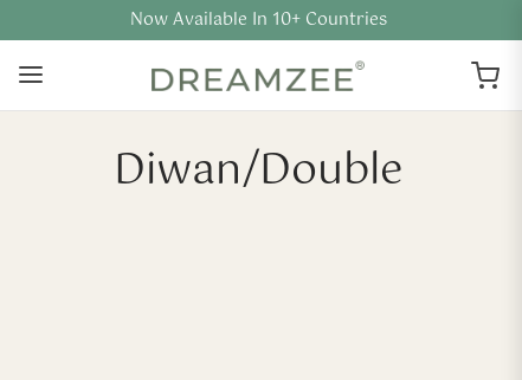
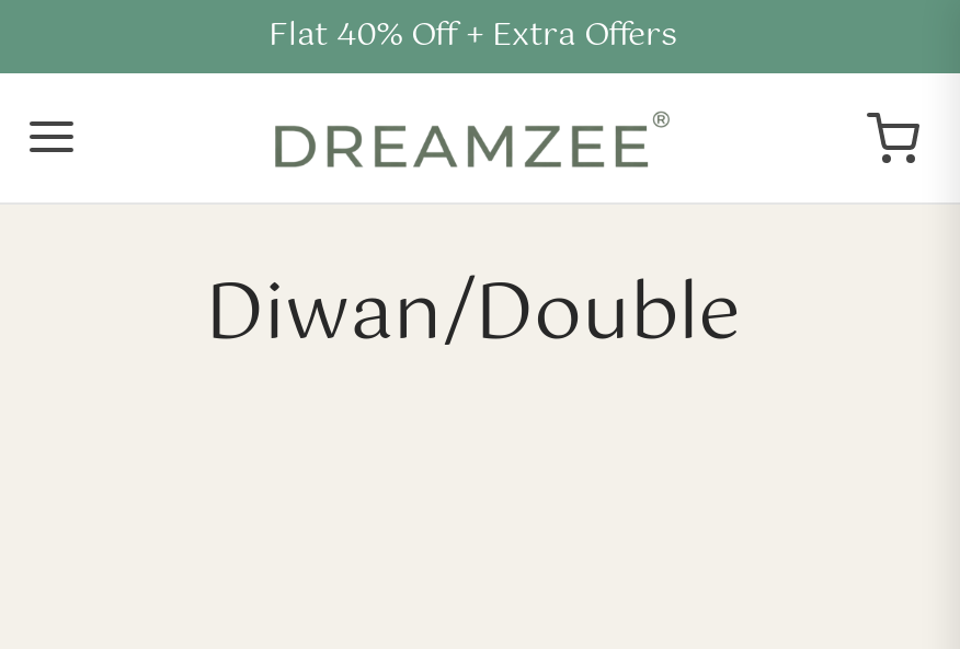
[130,6,386,34] Now Available In 10+ Countries -> [268,10,676,62] Flat 40% Off + Extra Offers

